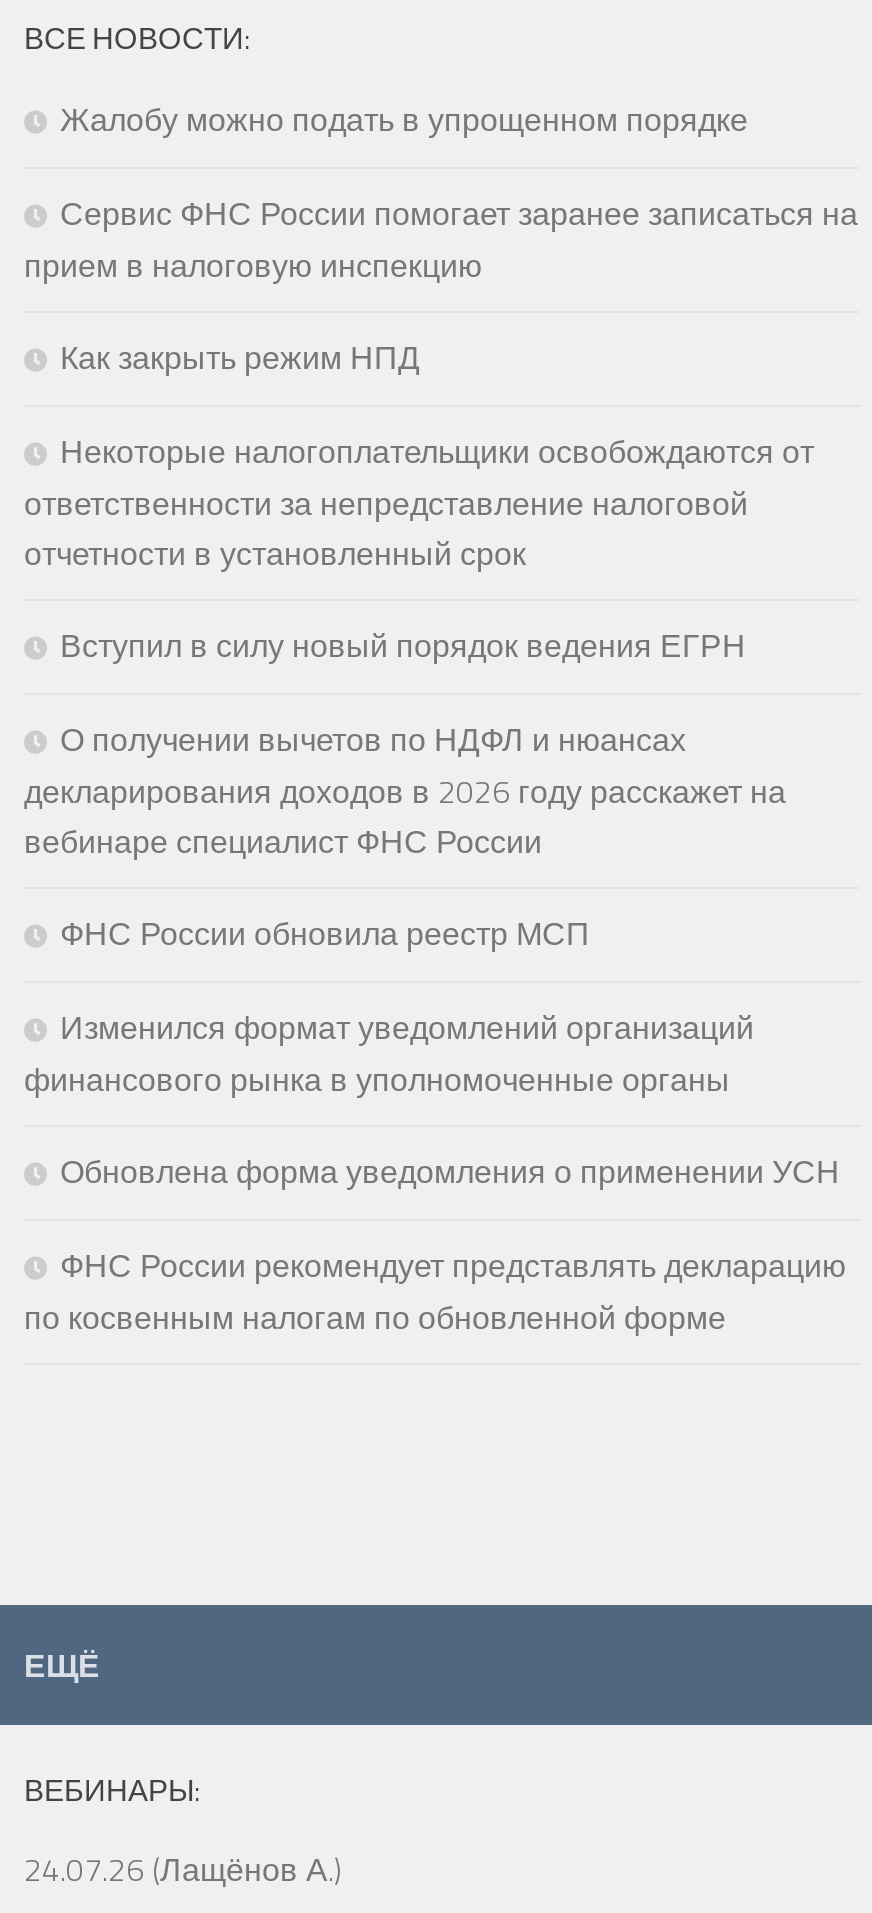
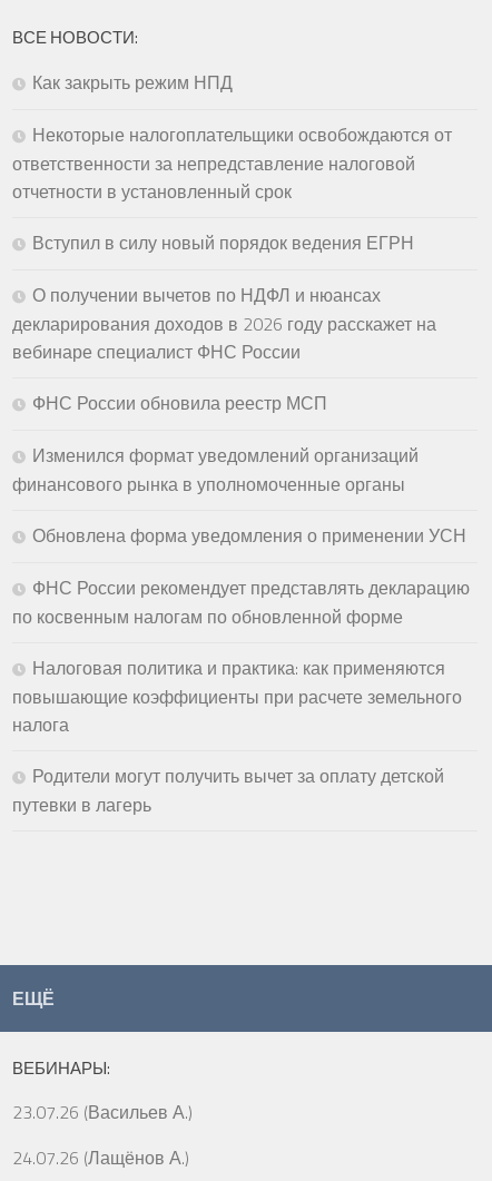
[24,95,858,289] Жалобу можно подать в упрощенном порядке | Сервис ФНС России помогает заранее записаться на | прием в налоговую инспекцию -> none
moved [24,333,846,1341] -> [12,69,470,630]: Как закрыть режим НПД | Некоторые налогоплательщики освобождаются от | ответственности за непредставление налоговой | ... | ФНС России рекомендует представлять декларацию | по косвенным налогам по обновленной форме
none -> [12,654,462,818] Налоговая политика и практика: как применяются | повышающие коэффициенты при расчете земельного | налога | Родители могут получить вычет за оплату детской | путевки в лагерь
none -> [12,1098,193,1125] 23.07.26 (Васильев А.)

